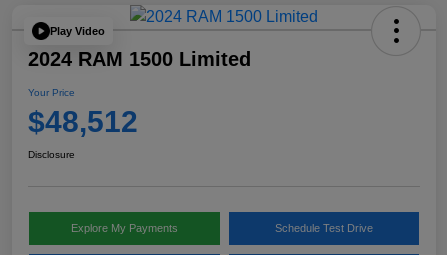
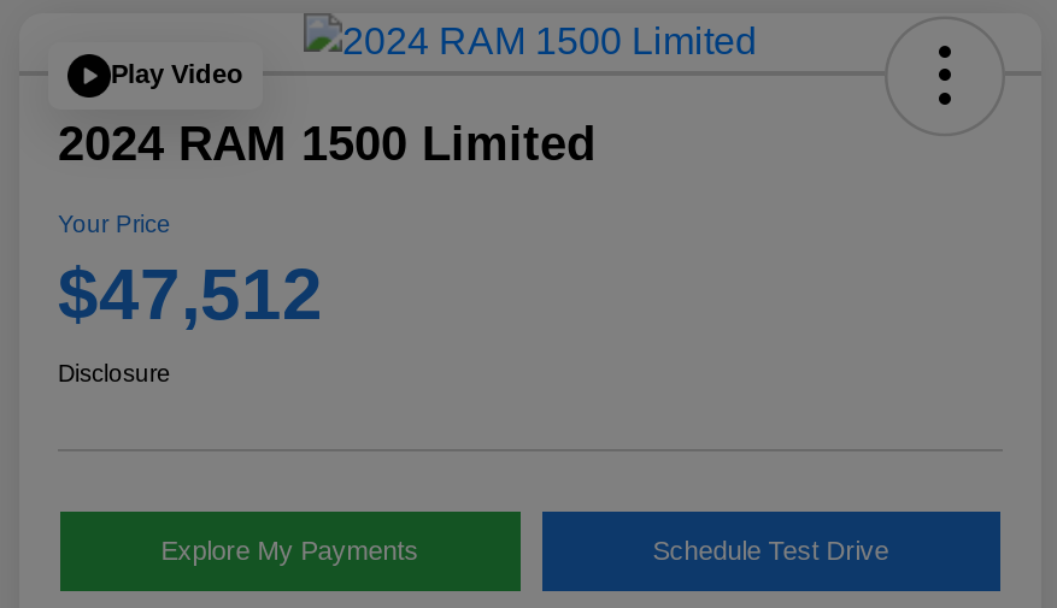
[28,105,138,138] $48,512 -> [58,253,323,332] $47,512

